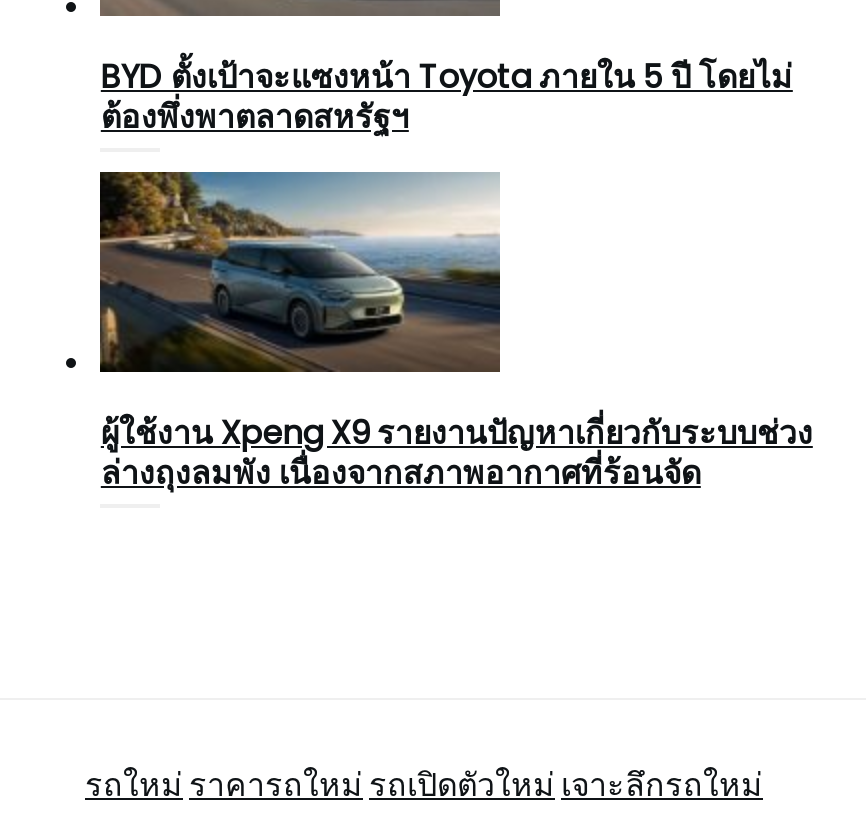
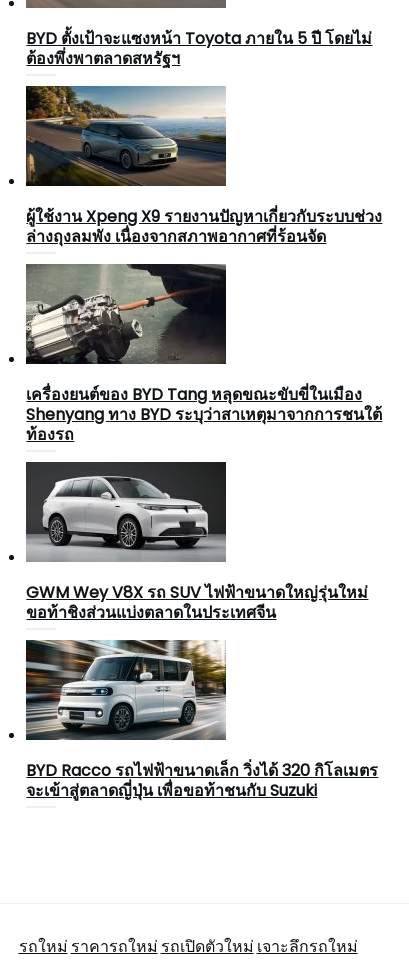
none -> [25,263,382,446] [image] | เครื่องยนต์ของ BYD Tang หลุดขณะขับขี่ในเมือง | Shenyang ทาง BYD ระบุว่าสาเหตุมาจากการชนใต้ | ท้องรถ
none -> [26,461,368,624] [image] | GWM Wey V8X รถ SUV ไฟฟ้าขนาดใหญ่รุ่นใหม่ | ขอท้าชิงส่วนแบ่งตลาดในประเทศจีน
none -> [26,639,378,802] [image] | BYD Racco รถไฟฟ้าขนาดเล็ก วิ่งได้ 320 กิโลเมตร | จะเข้าสู่ตลาดญี่ปุ่น เพื่อขอท้าชนกับ Suzuki

